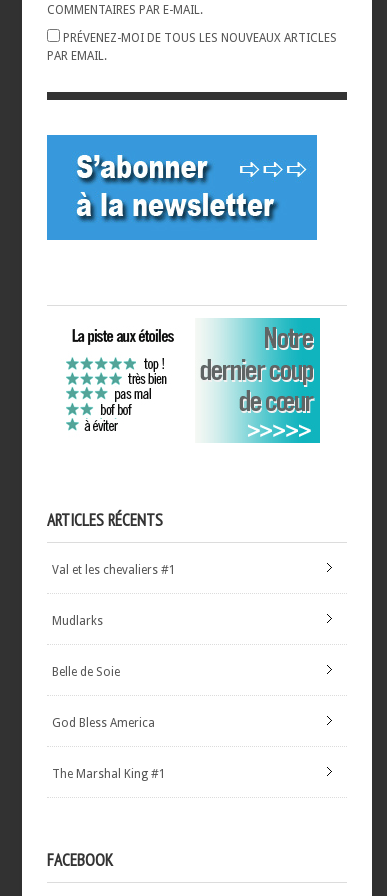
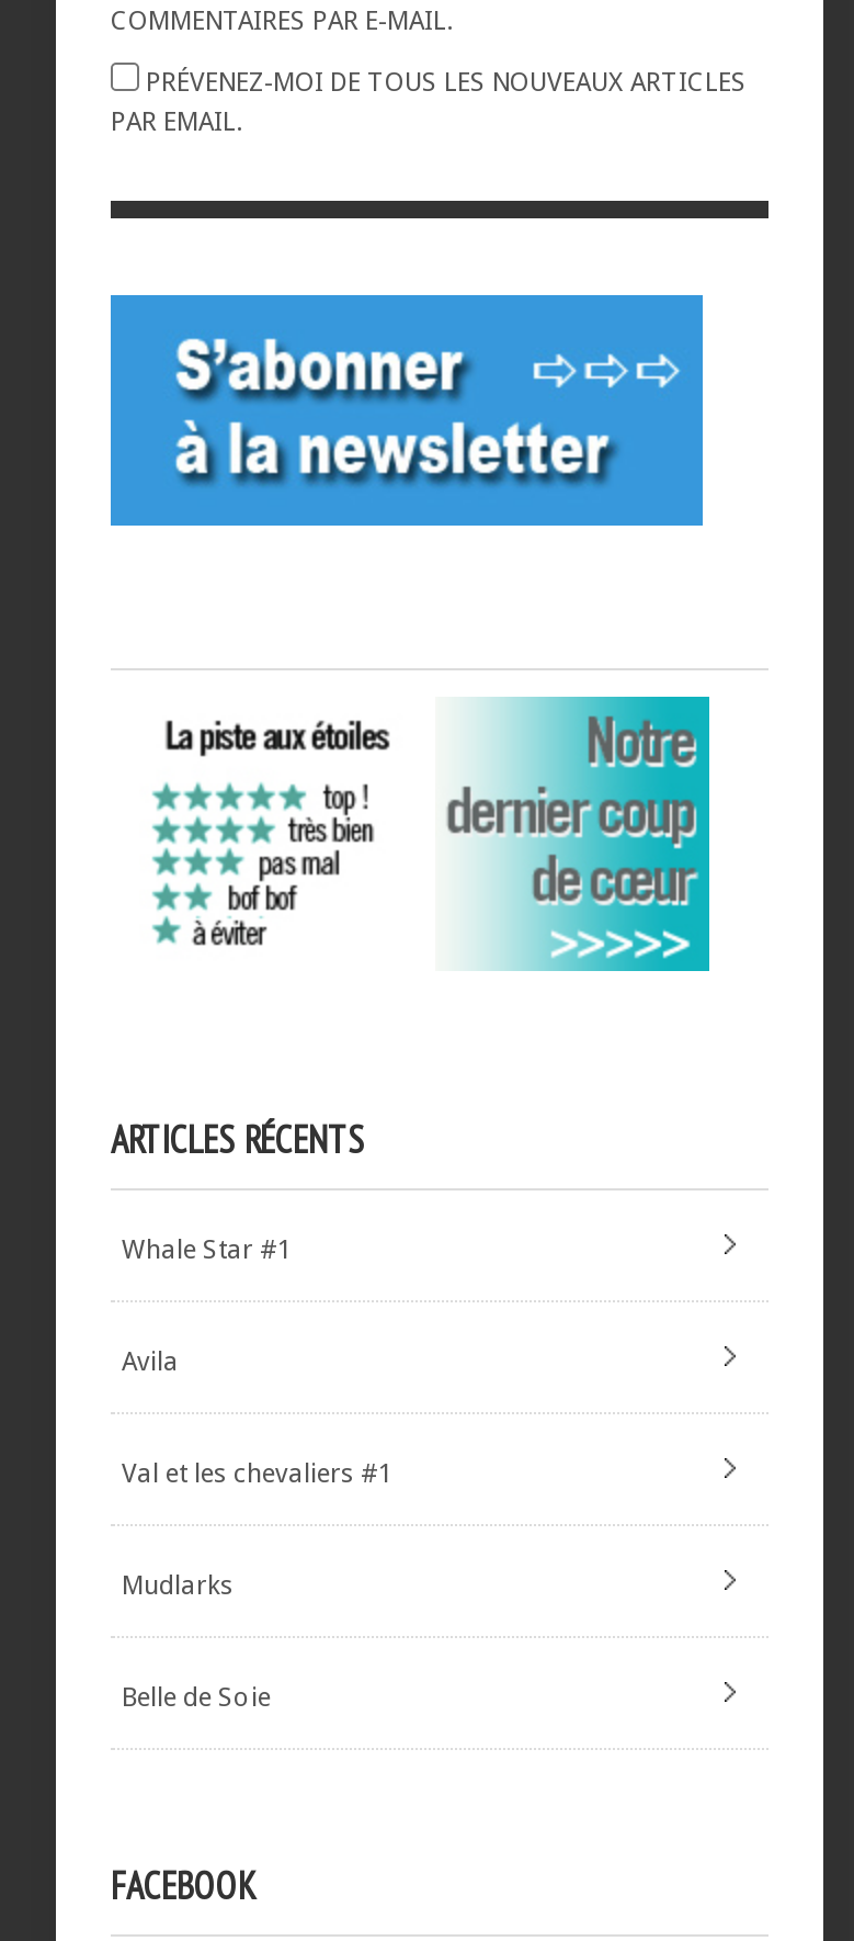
none -> [122,1234,293,1265] Whale Star #1
none -> [122,1346,179,1377] Avila
moved [52,562,176,678] -> [122,1458,394,1713]: Val et les chevaliers #1 | Mudlarks | Belle de Soie
[52,715,155,729] God Bless America -> none
[52,766,166,780] The Marshal King #1 -> none

